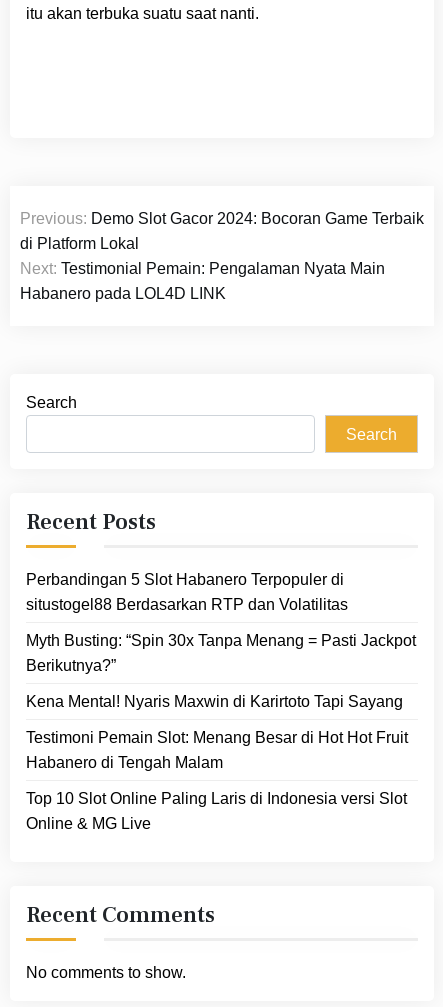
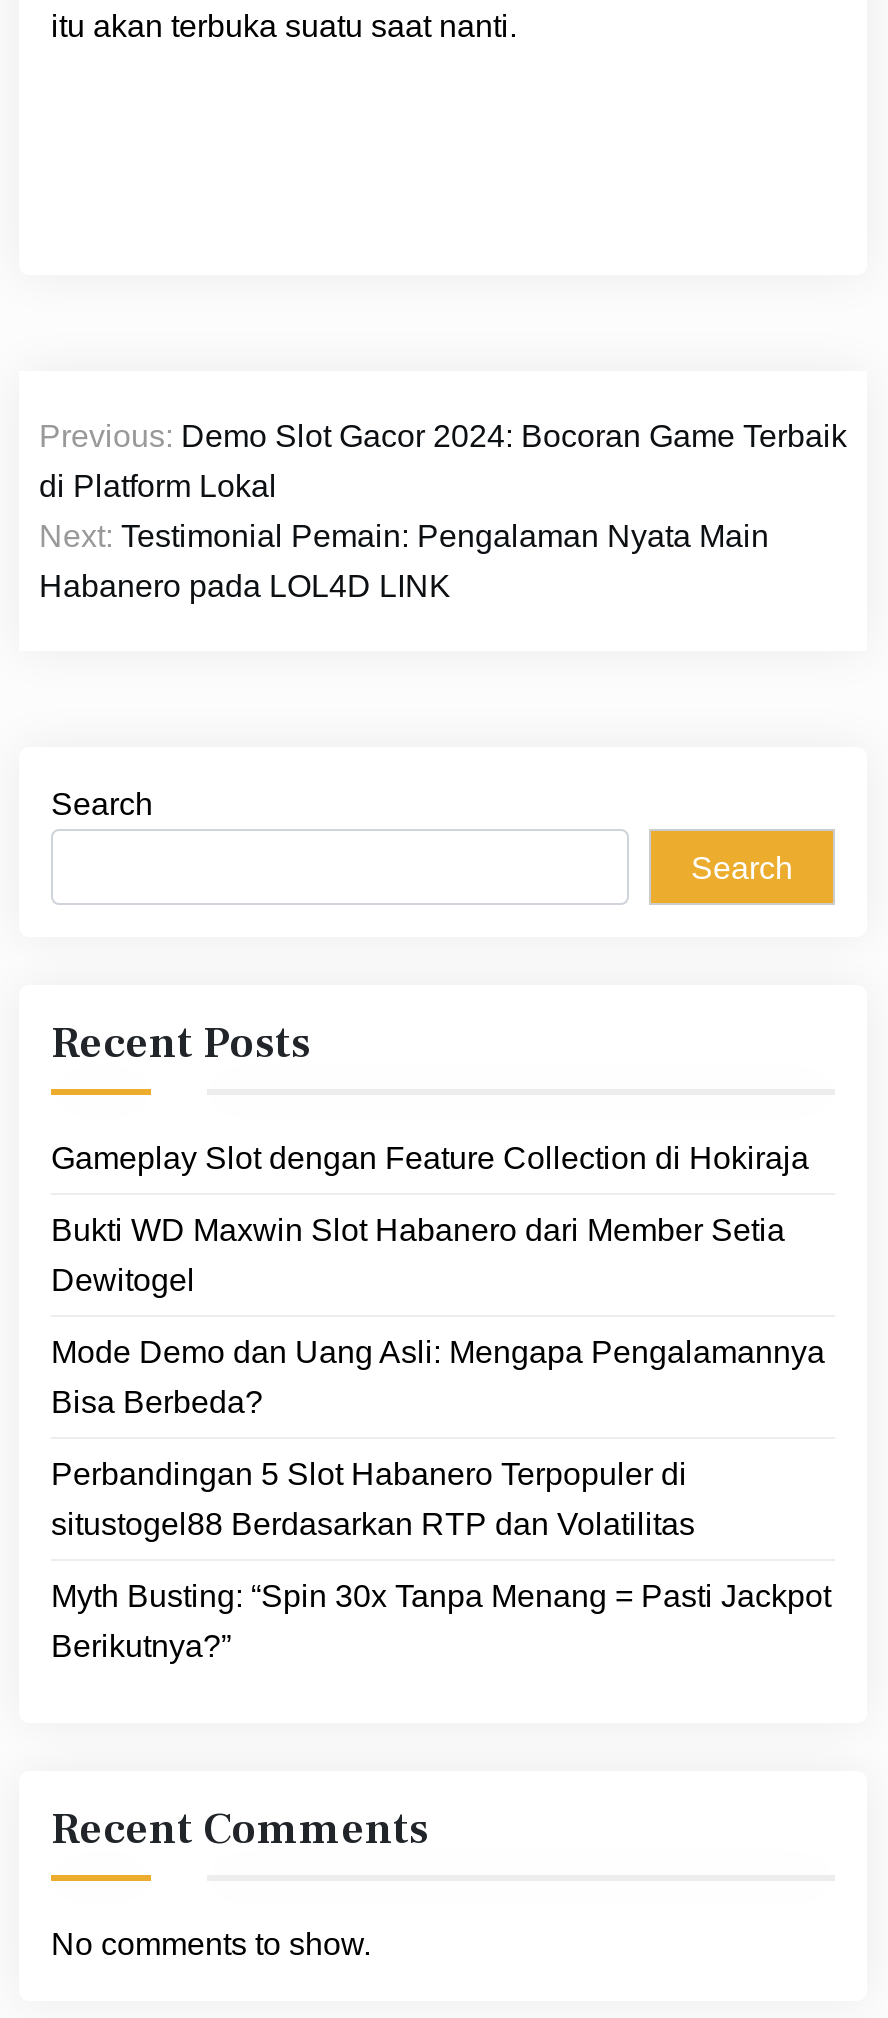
none -> [51,1141,825,1419] Gameplay Slot dengan Feature Collection di Hokiraja | Bukti WD Maxwin Slot Habanero dari Member Setia | Dewitogel | Mode Demo dan Uang Asli: Mengapa Pengalamannya | Bisa Berbeda?
moved [26,571,416,674] -> [51,1457,831,1663]: Perbandingan 5 Slot Habanero Terpopuler di | situstogel88 Berdasarkan RTP dan Volatilitas | Myth Busting: “Spin 30x Tanpa Menang = Pasti Jackpot | Berikutnya?”
[26,693,408,832] Kena Mental! Nyaris Maxwin di Karirtoto Tapi Sayang | Testimoni Pemain Slot: Menang Besar di Hot Hot Fruit | Habanero di Tengah Malam | Top 10 Slot Online Paling Laris di Indonesia versi Slot | Online & MG Live -> none

